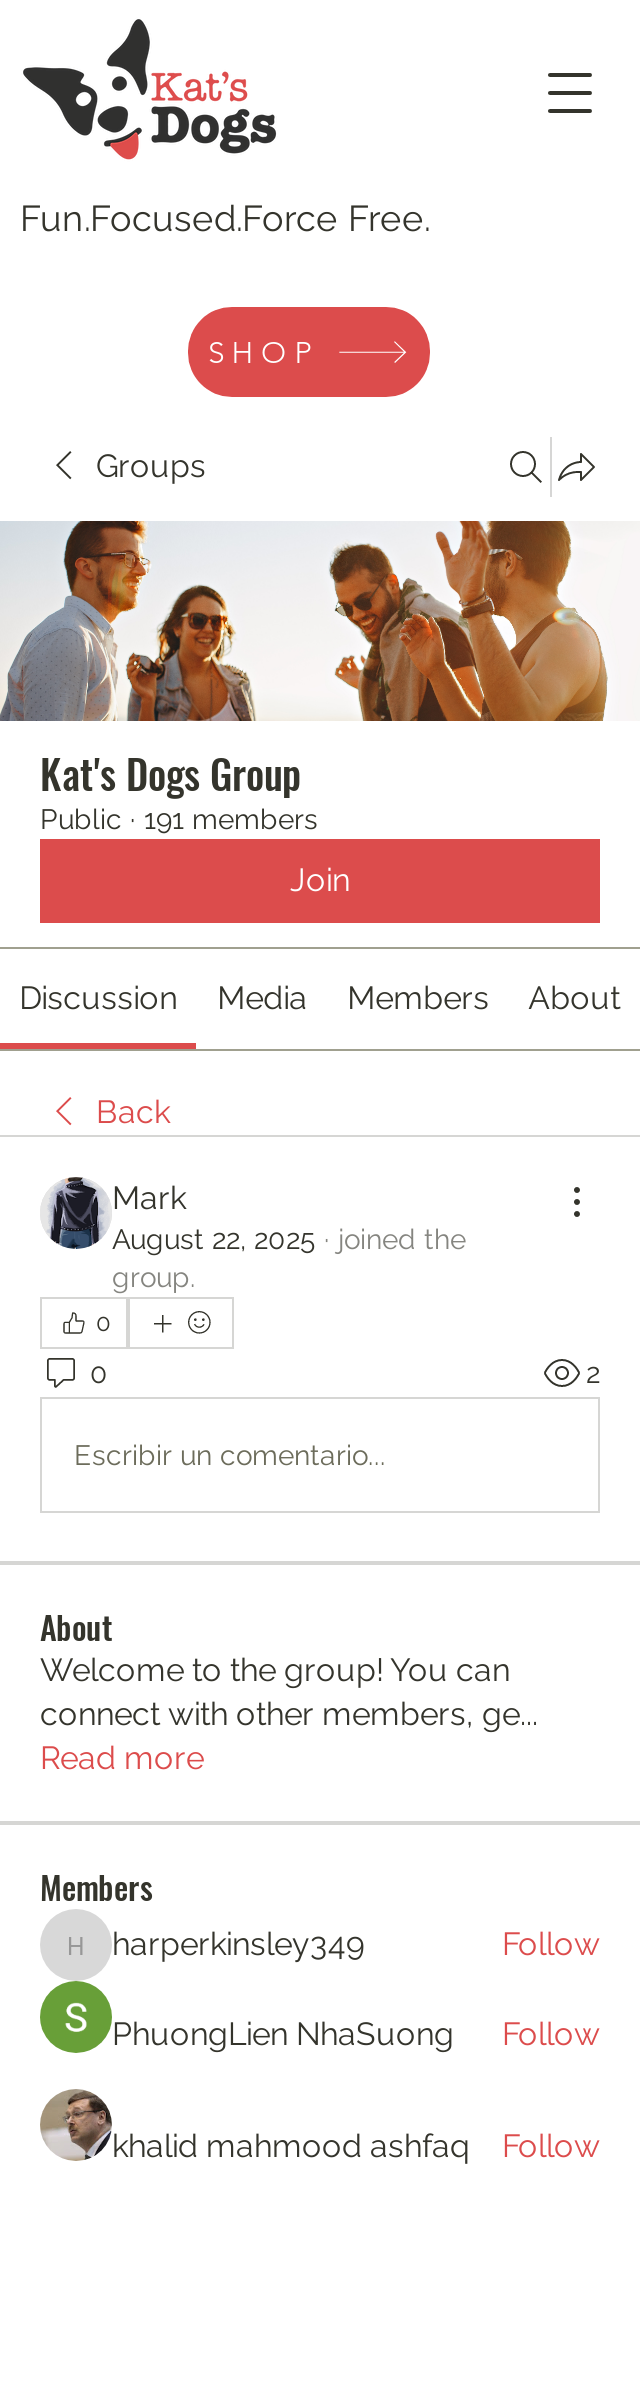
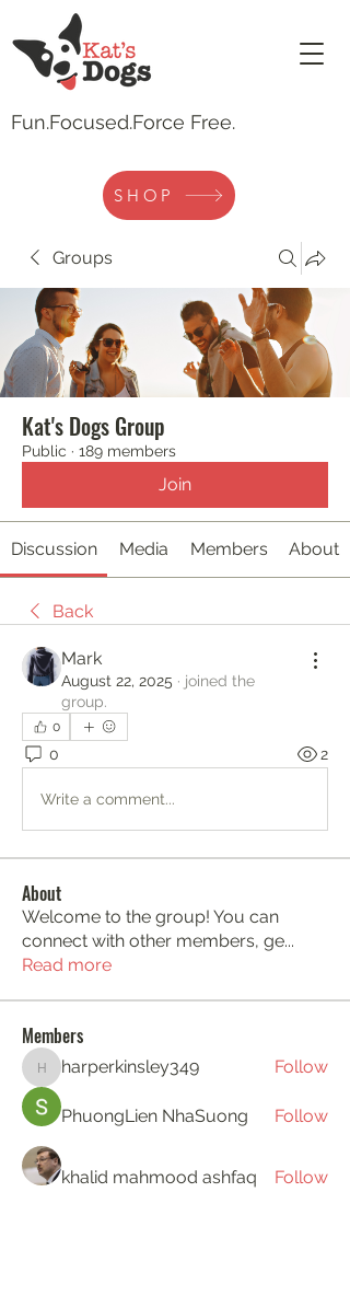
[40,803,318,835] Public · 191 members -> [22,442,176,460] Public · 189 members
[74,1438,386,1470] Escribir un comentario... -> [40,790,175,807] Write a comment...

